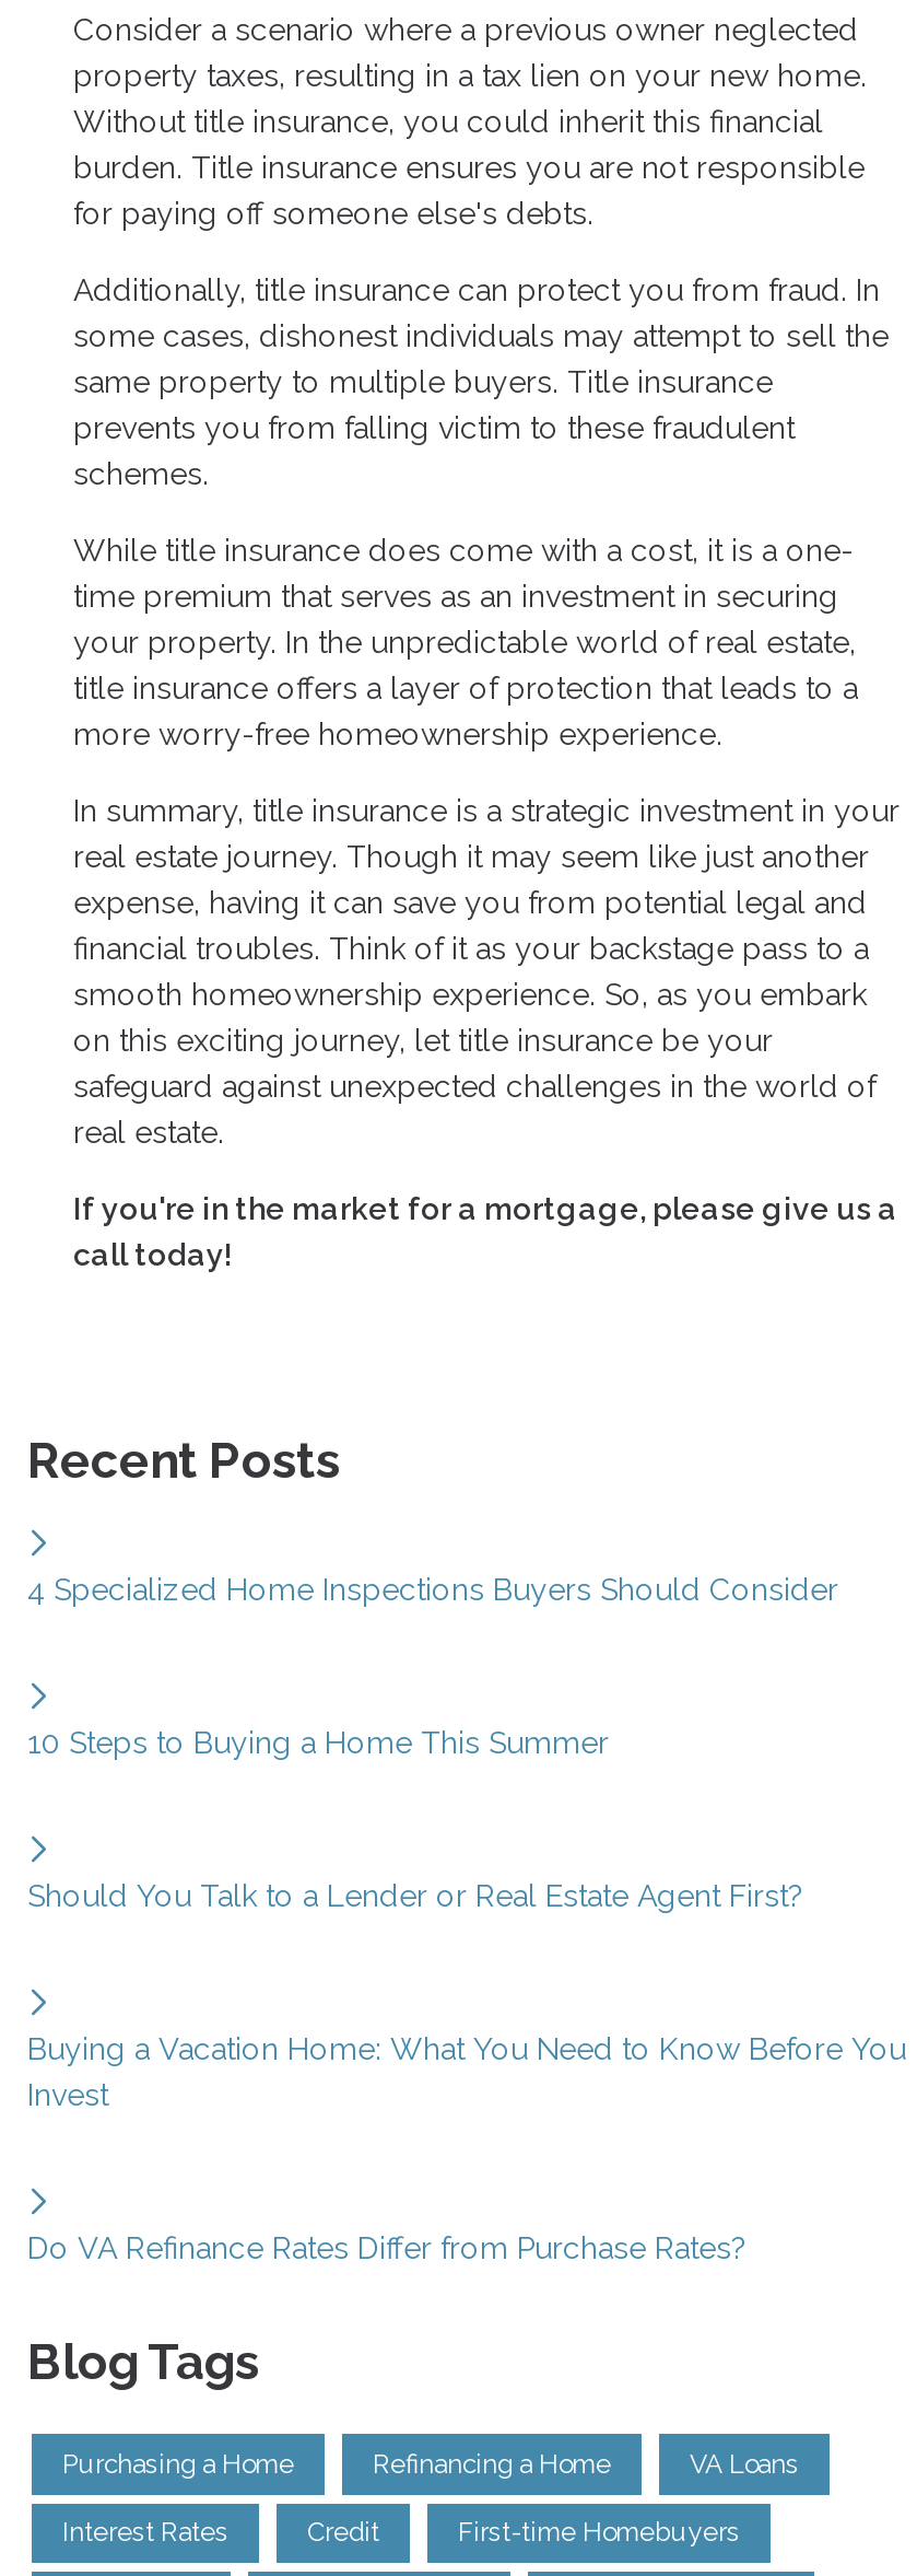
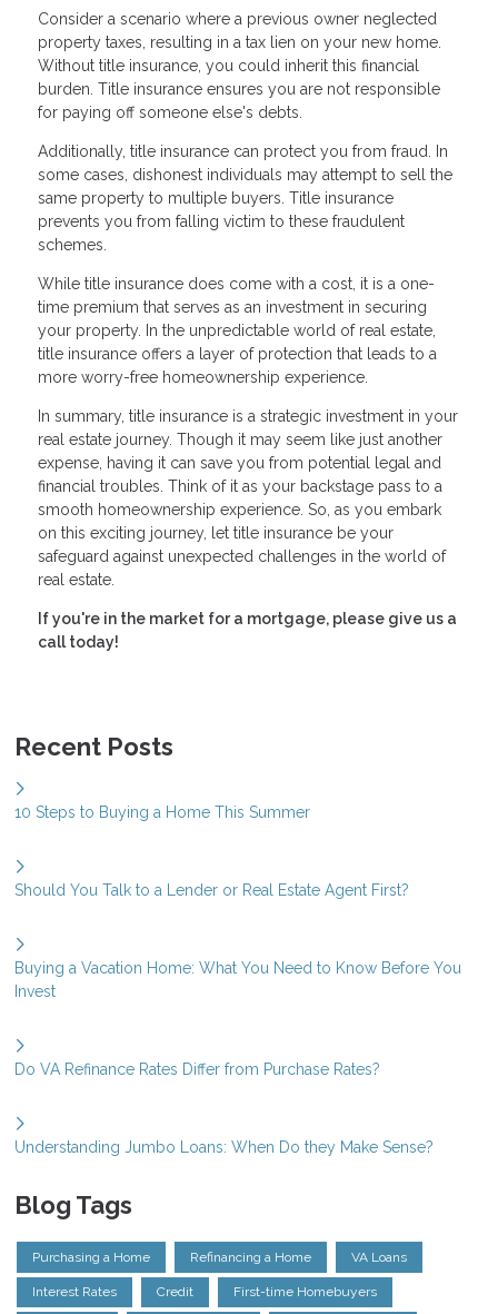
[27,1573,838,1608] 4 Specialized Home Inspections Buyers Should Consider -> none
moved [27,1726,906,2266] -> [14,804,461,1078]: 10 Steps to Buying a Home This Summer | Should You Talk to a Lender or Real Estate Agent First? | Buying a Vacation Home: What You Need to Know Before You | Invest | Do VA Refinance Rates Differ from Purchase Rates?
none -> [14,1139,434,1156] Understanding Jumbo Loans: When Do they Make Sense?

